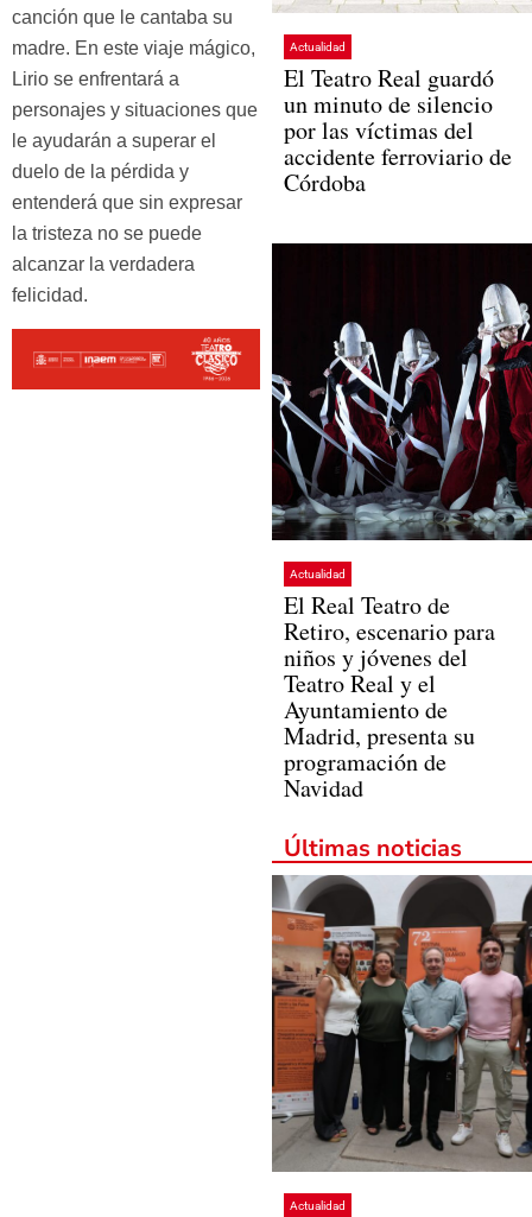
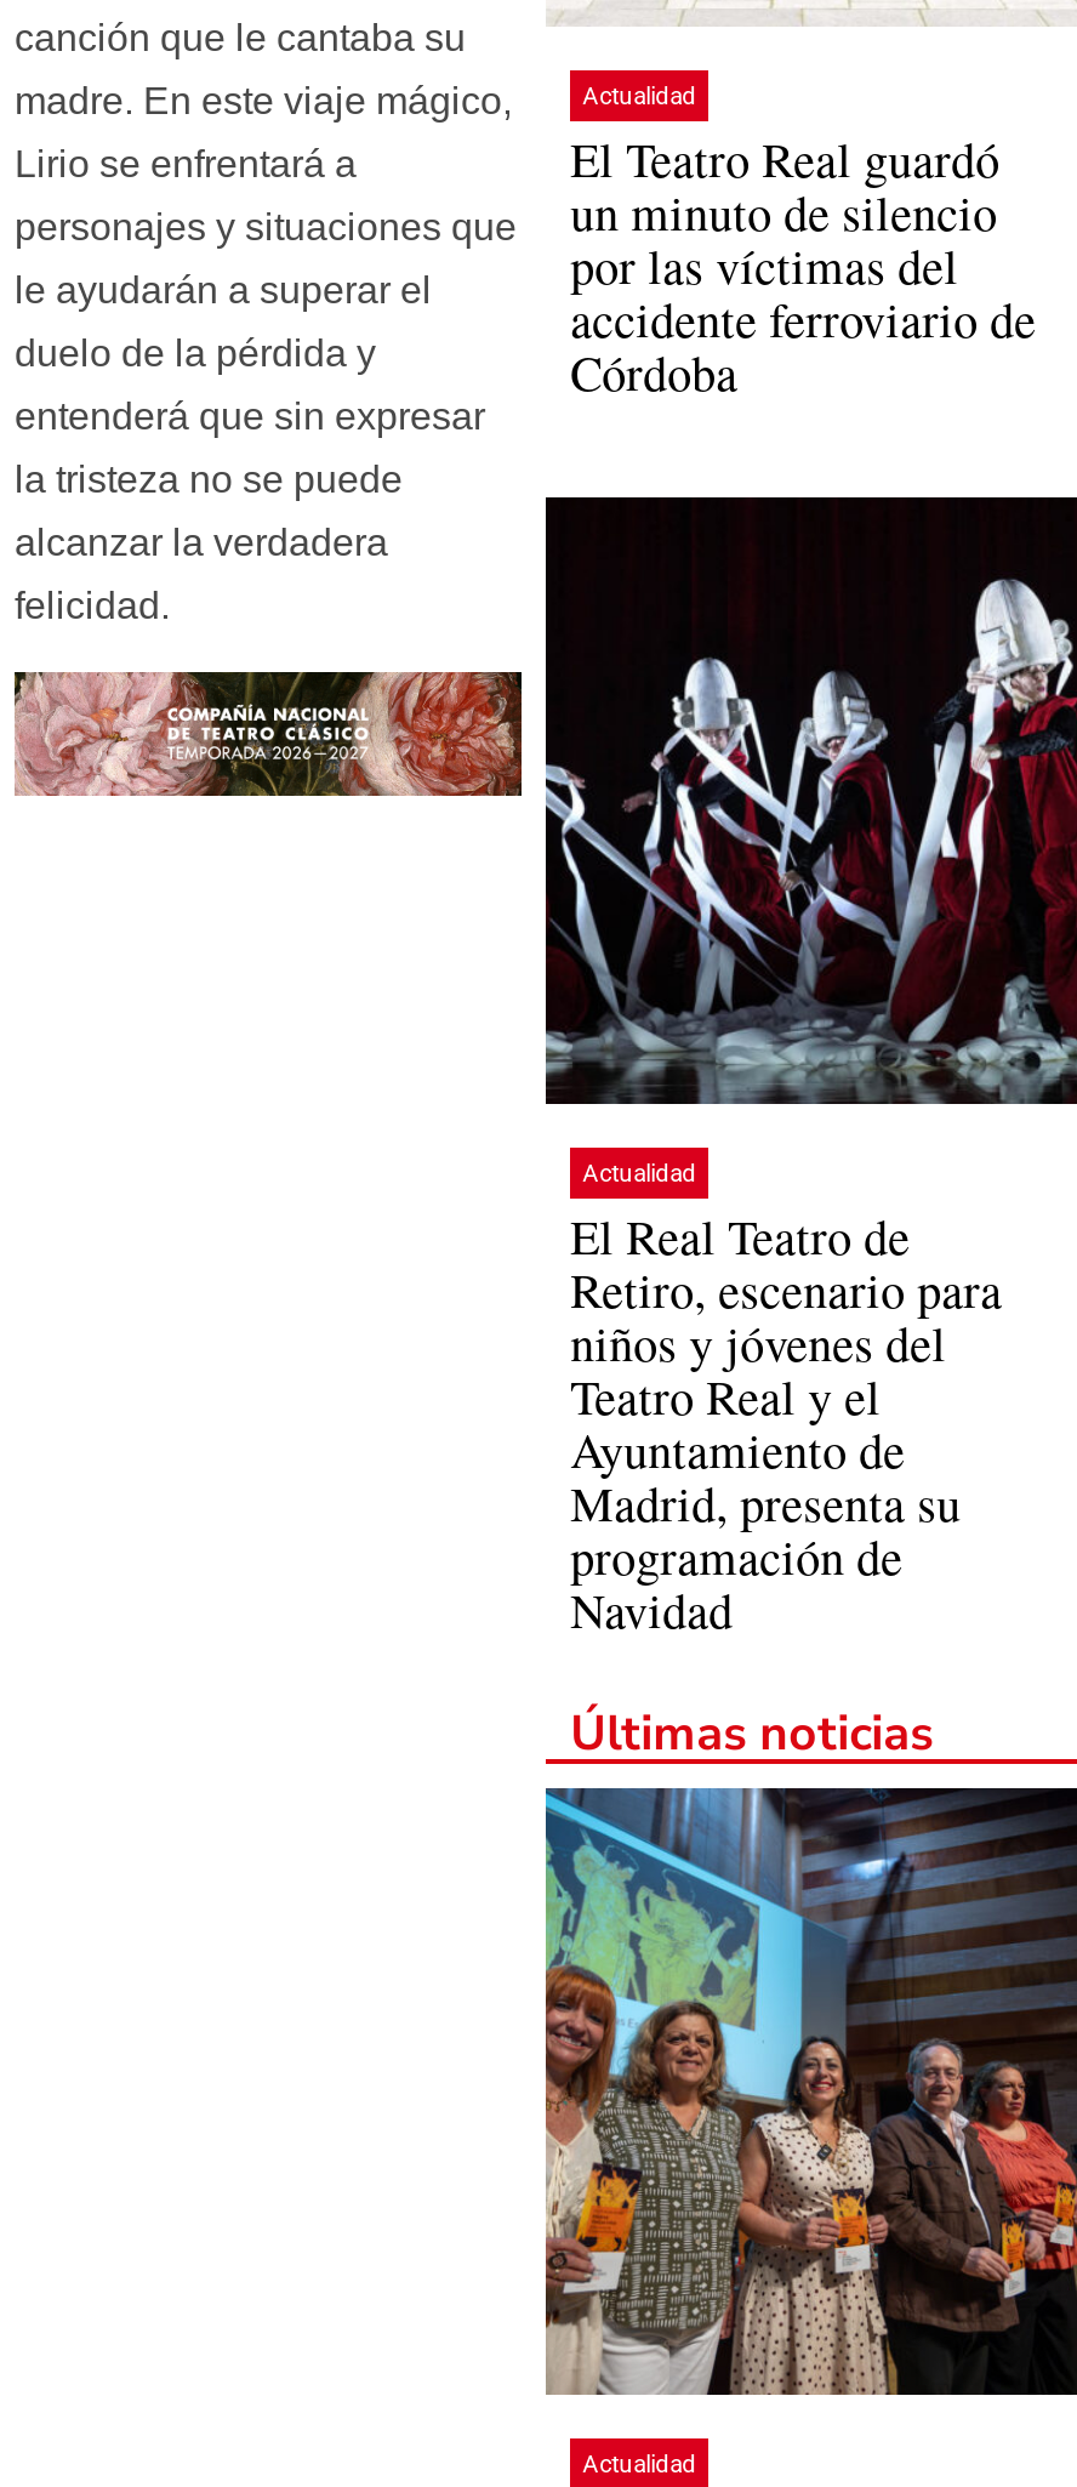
[11,328,261,391] [image] -> [12,670,524,798] [image]
[271,875,528,1172] [image] -> [543,1786,1070,2395] [image]

